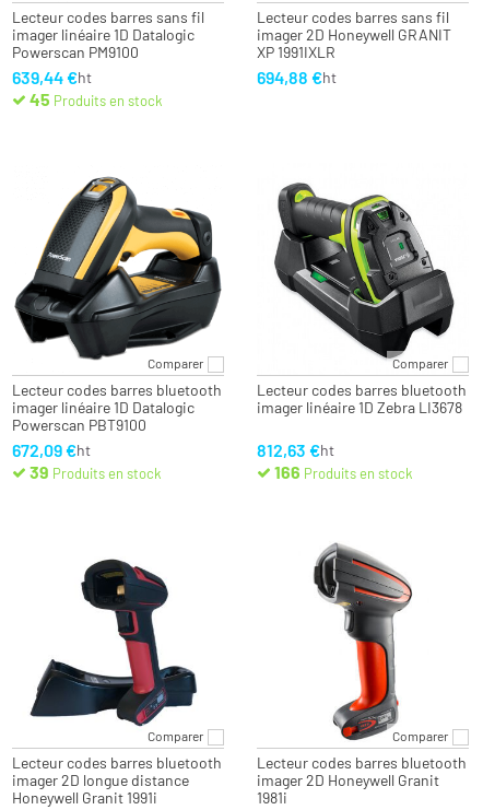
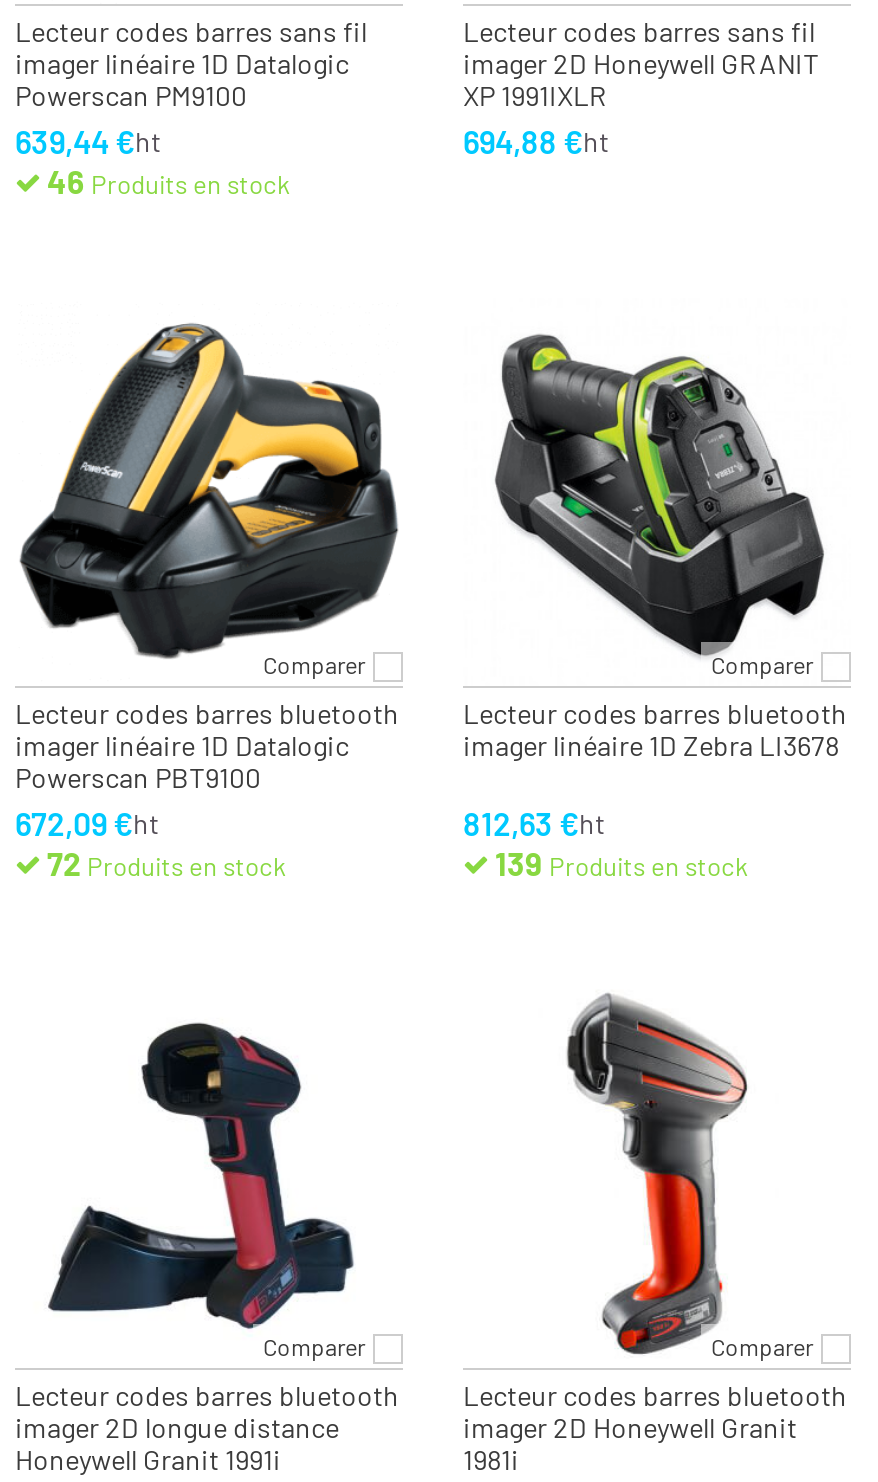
[30,88,163,109] 45 Produits en stock -> [47,162,291,200] 46 Produits en stock
[30,461,162,482] 39 Produits en stock -> [47,844,287,882] 72 Produits en stock
[274,461,413,482] 166 Produits en stock -> [495,844,749,882] 139 Produits en stock

